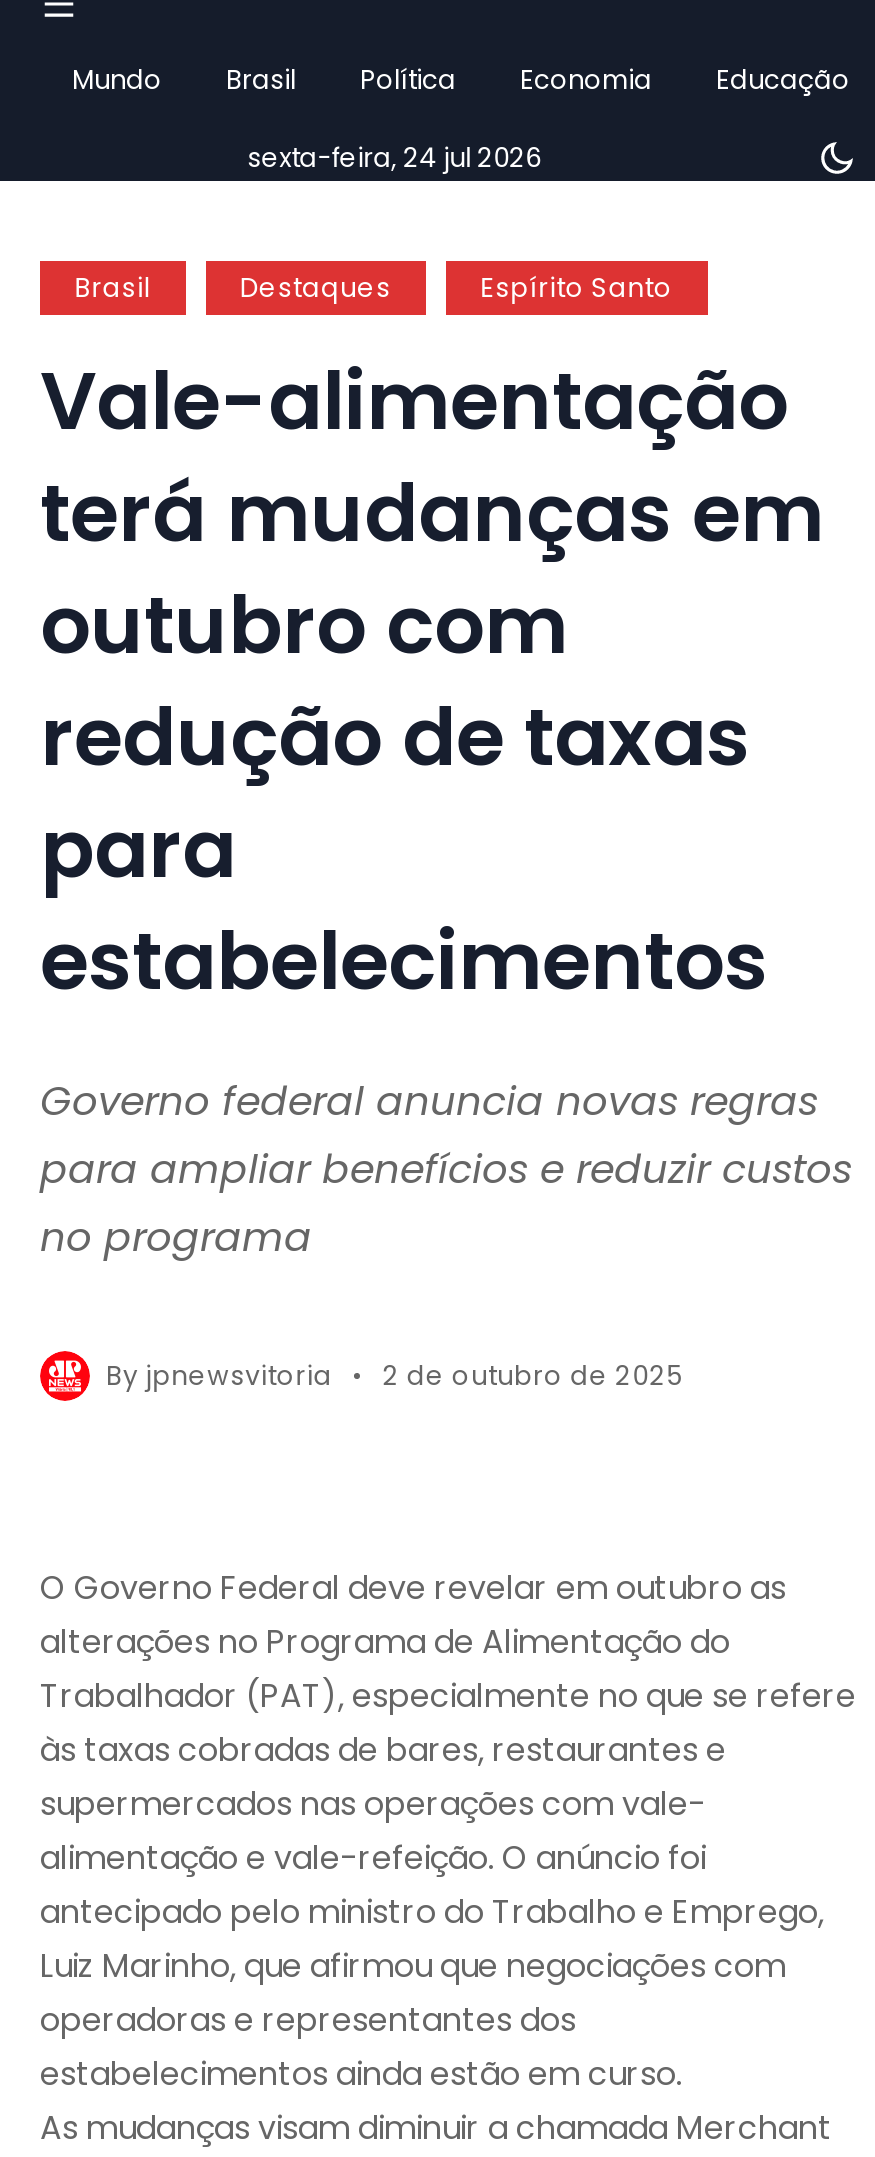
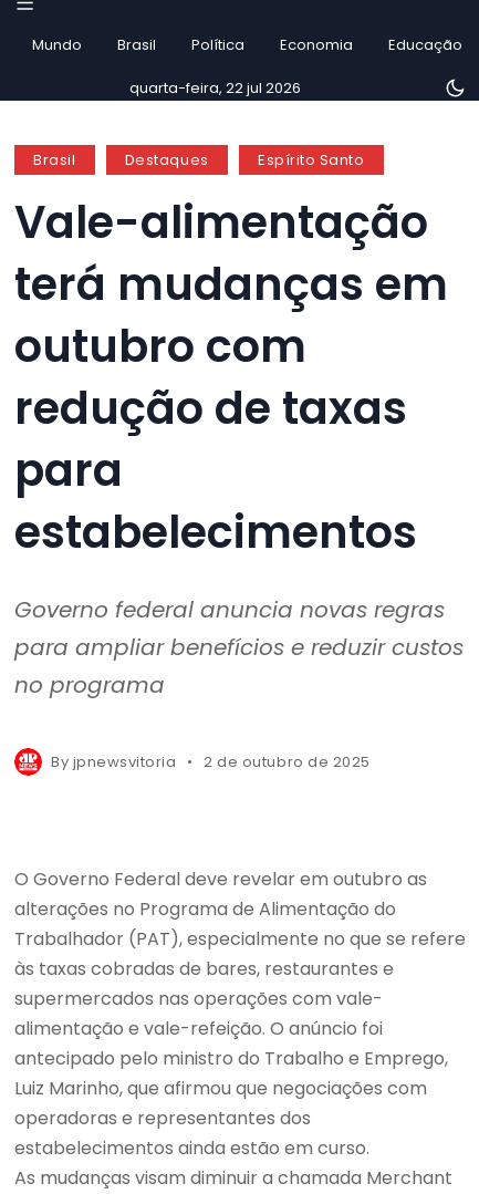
[247,139,541,177] sexta-feira, 24 jul 2026 -> [129,77,300,98] quarta-feira, 22 jul 2026

